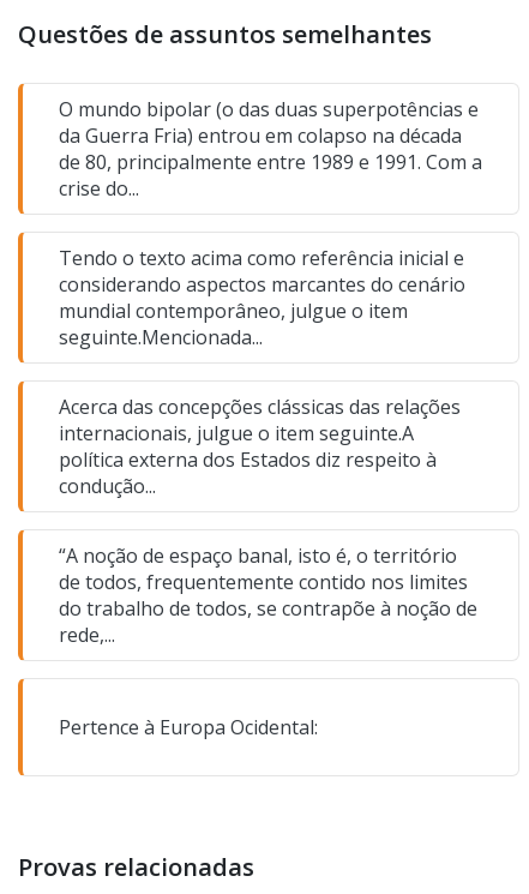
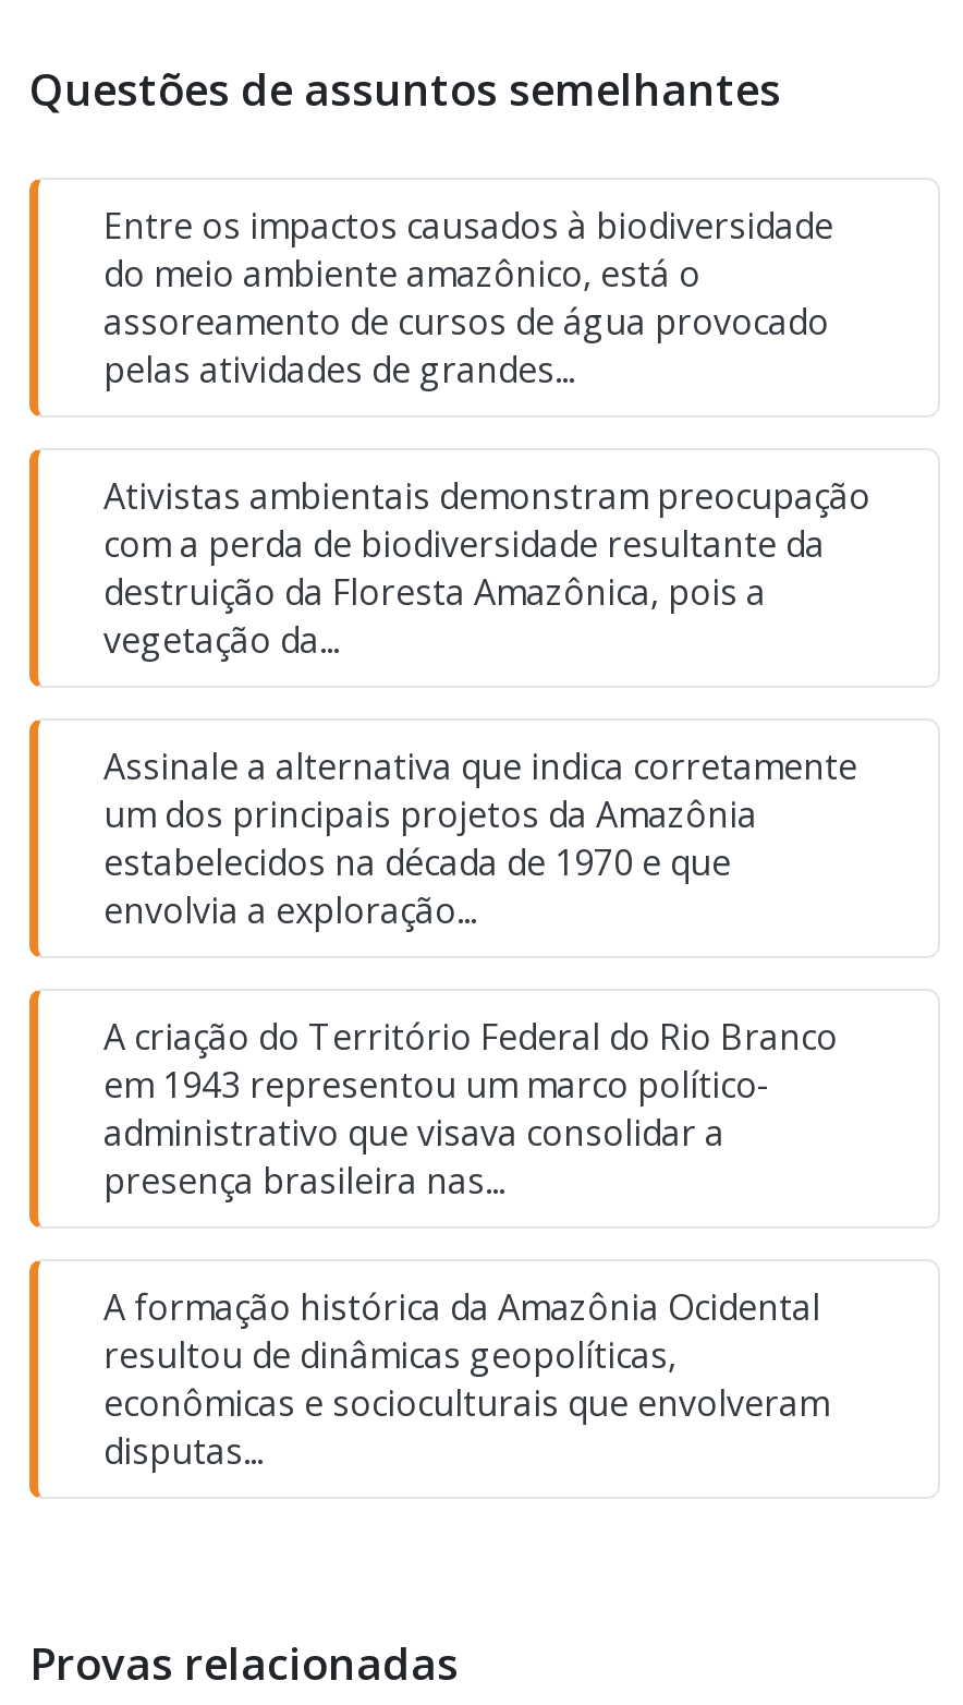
[59,96,482,202] O mundo bipolar (o das duas superpotências e | da Guerra Fria) entrou em colapso na década | de 80, principalmente entre 1989 e 1991. Com a | crise do... -> [103,202,833,394] Entre os impactos causados à biodiversidade | do meio ambiente amazônico, está o | assoreamento de cursos de água provocado | pelas atividades de grandes...
[59,245,465,350] Tendo o texto acima como referência inicial e | considerando aspectos marcantes do cenário | mundial contemporâneo, julgue o item | seguinte.Mencionada... -> [103,472,870,664] Ativistas ambientais demonstram preocupação | com a perda de biodiversidade resultante da | destruição da Floresta Amazônica, pois a | vegetação da...
[59,394,461,499] Acerca das concepções clássicas das relações | internacionais, julgue o item seguinte.A | política externa dos Estados diz respeito à | condução... -> [103,742,857,934] Assinale a alternativa que indica corretamente | um dos principais projetos da Amazônia | estabelecidos na década de 1970 e que | envolvia a exploração...
[59,542,477,648] “A noção de espaço banal, isto é, o território | de todos, frequentemente contido nos limites | do trabalho de todos, se contrapõe à noção de | rede,... -> [103,1013,838,1205] A criação do Território Federal do Rio Branco | em 1943 representou um marco político- | administrativo que visava consolidar a | presença brasileira nas...
[59,714,318,740] Pertence à Europa Ocidental: -> [103,1283,829,1475] A formação histórica da Amazônia Ocidental | resultou de dinâmicas geopolíticas, | econômicas e socioculturais que envolveram | disputas...

